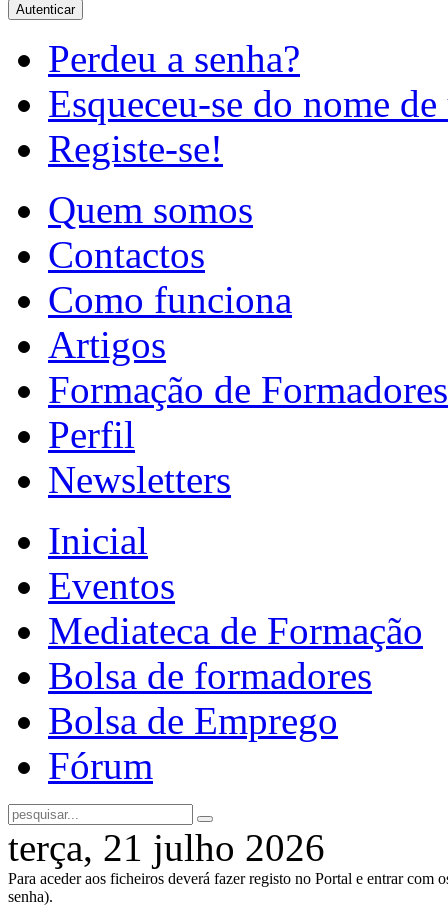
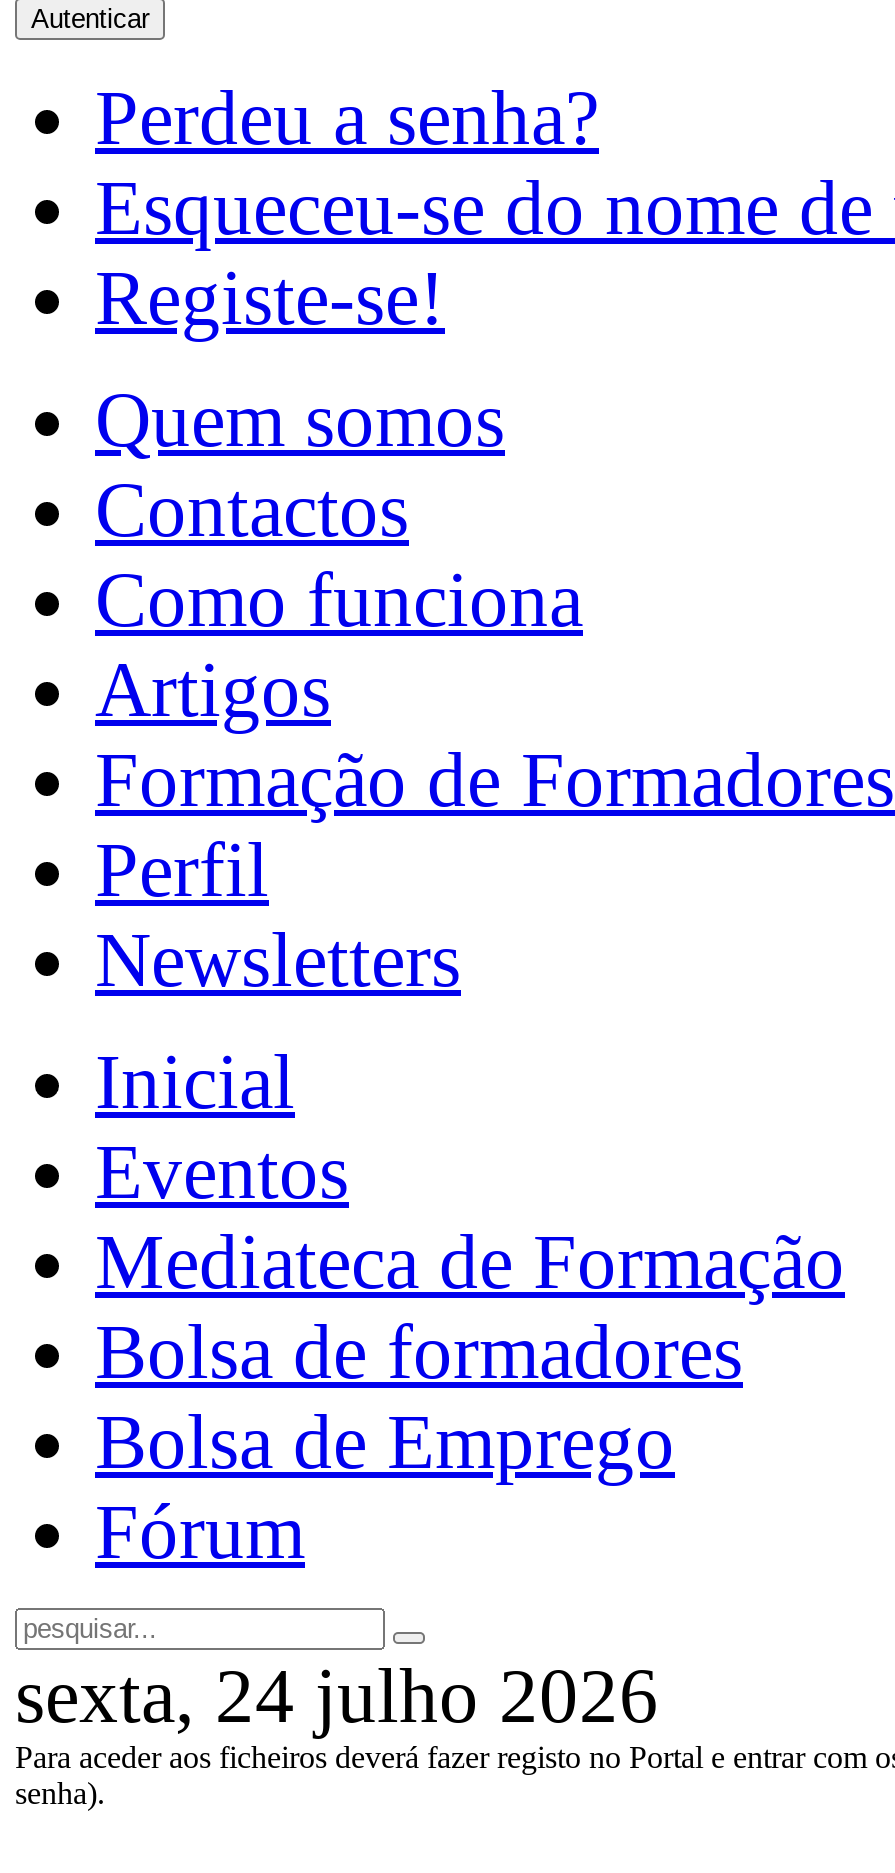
[8,826,325,869] terça, 21 julho 2026 -> [15,1653,659,1739] sexta, 24 julho 2026

